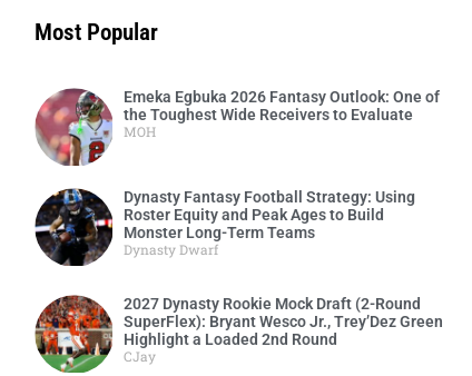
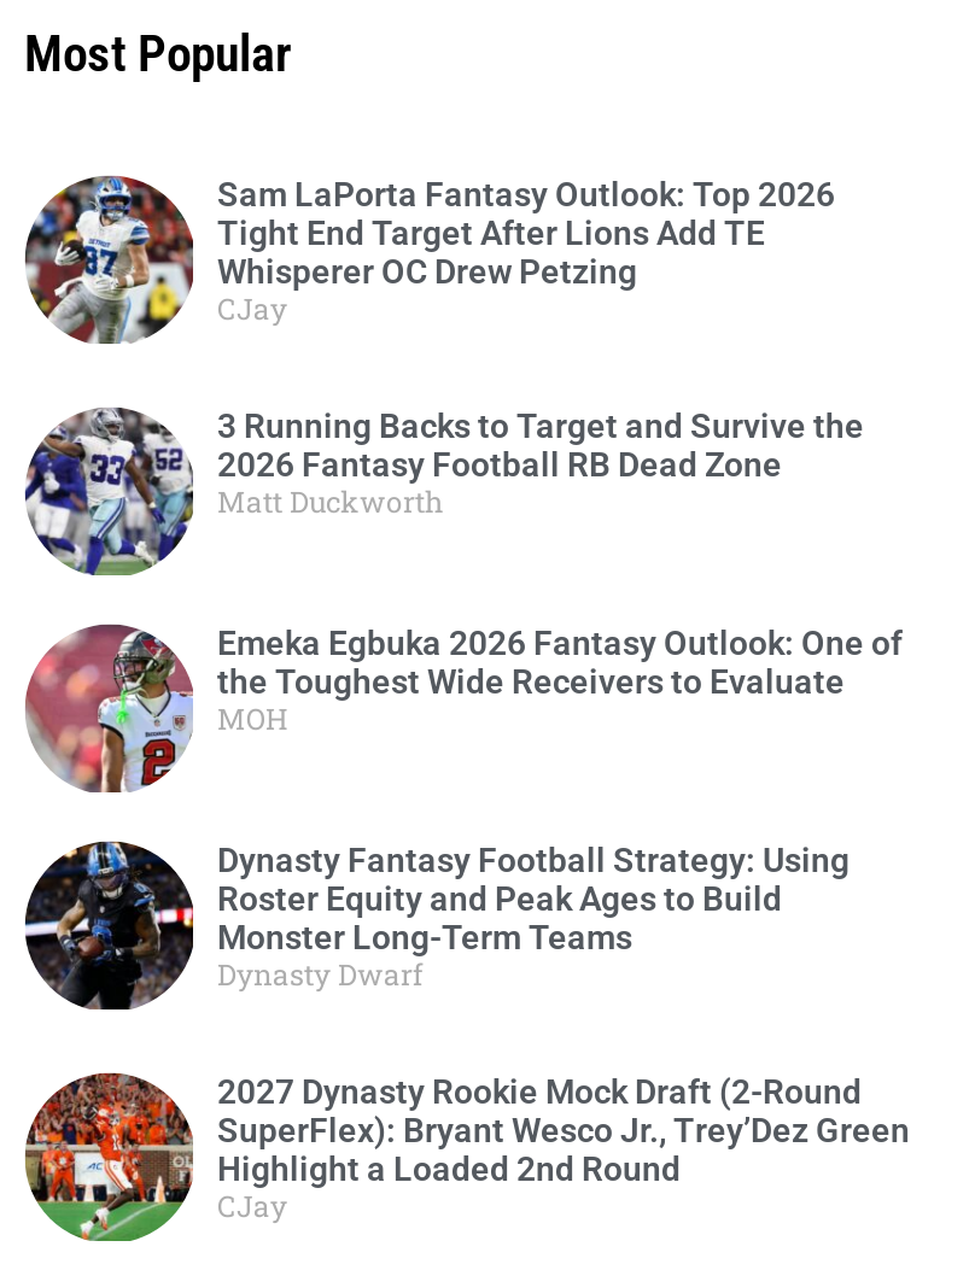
none -> [24,174,864,519] [image] | Sam LaPorta Fantasy Outlook: Top 2026 | Tight End Target After Lions Add TE | Whisperer OC Drew Petzing | CJay | 3 Running Backs to Target and Survive the | 2026 Fantasy Football RB Dead Zone | Matt Duckworth
none -> [27,404,186,578] [image]

